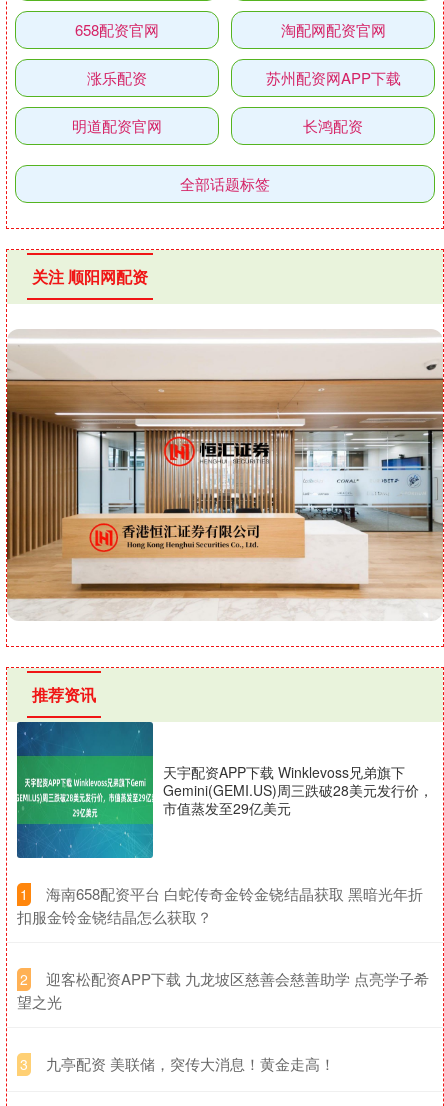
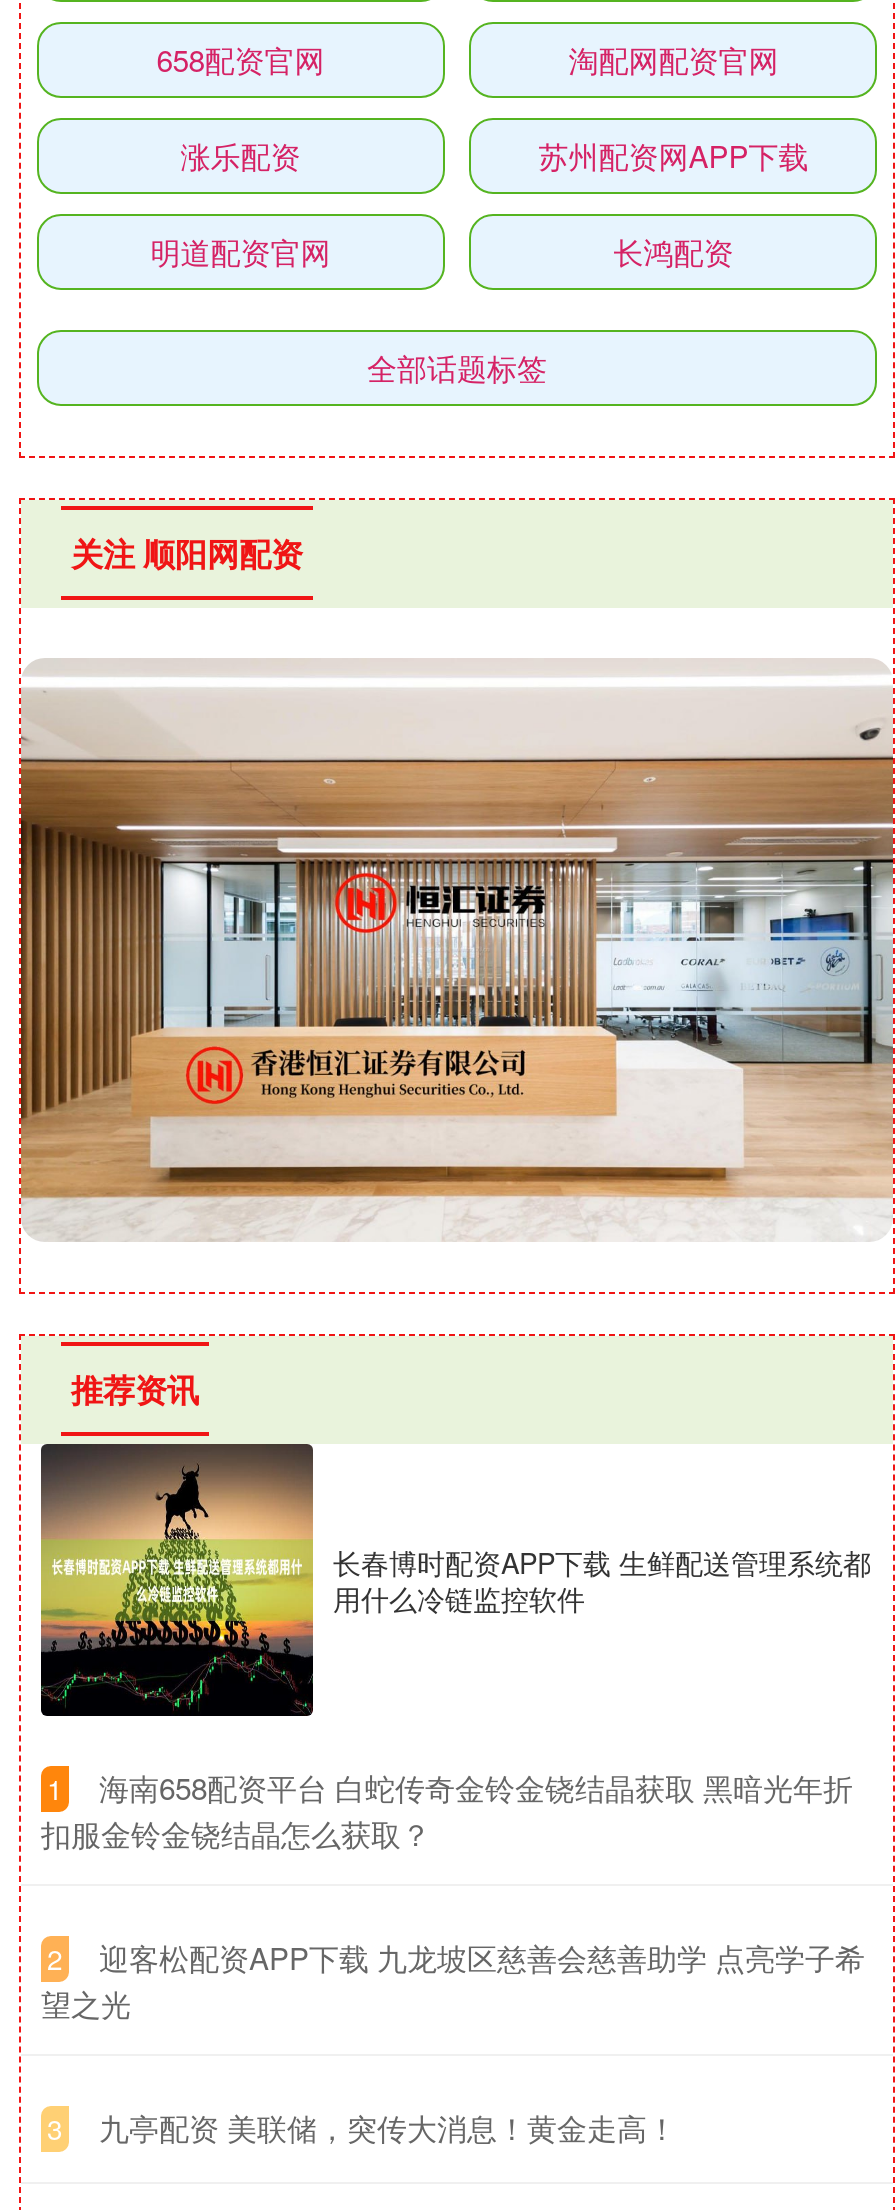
[16,722,433,859] [image] | 天宇配资APP下载 Winklevoss兄弟旗下 | Gemini(GEMI.US)周三跌破28美元发行价， | 市值蒸发至29亿美元 -> [39,1444,871,1718] [image] | 长春博时配资APP下载 生鲜配送管理系统都 | 用什么冷链监控软件

